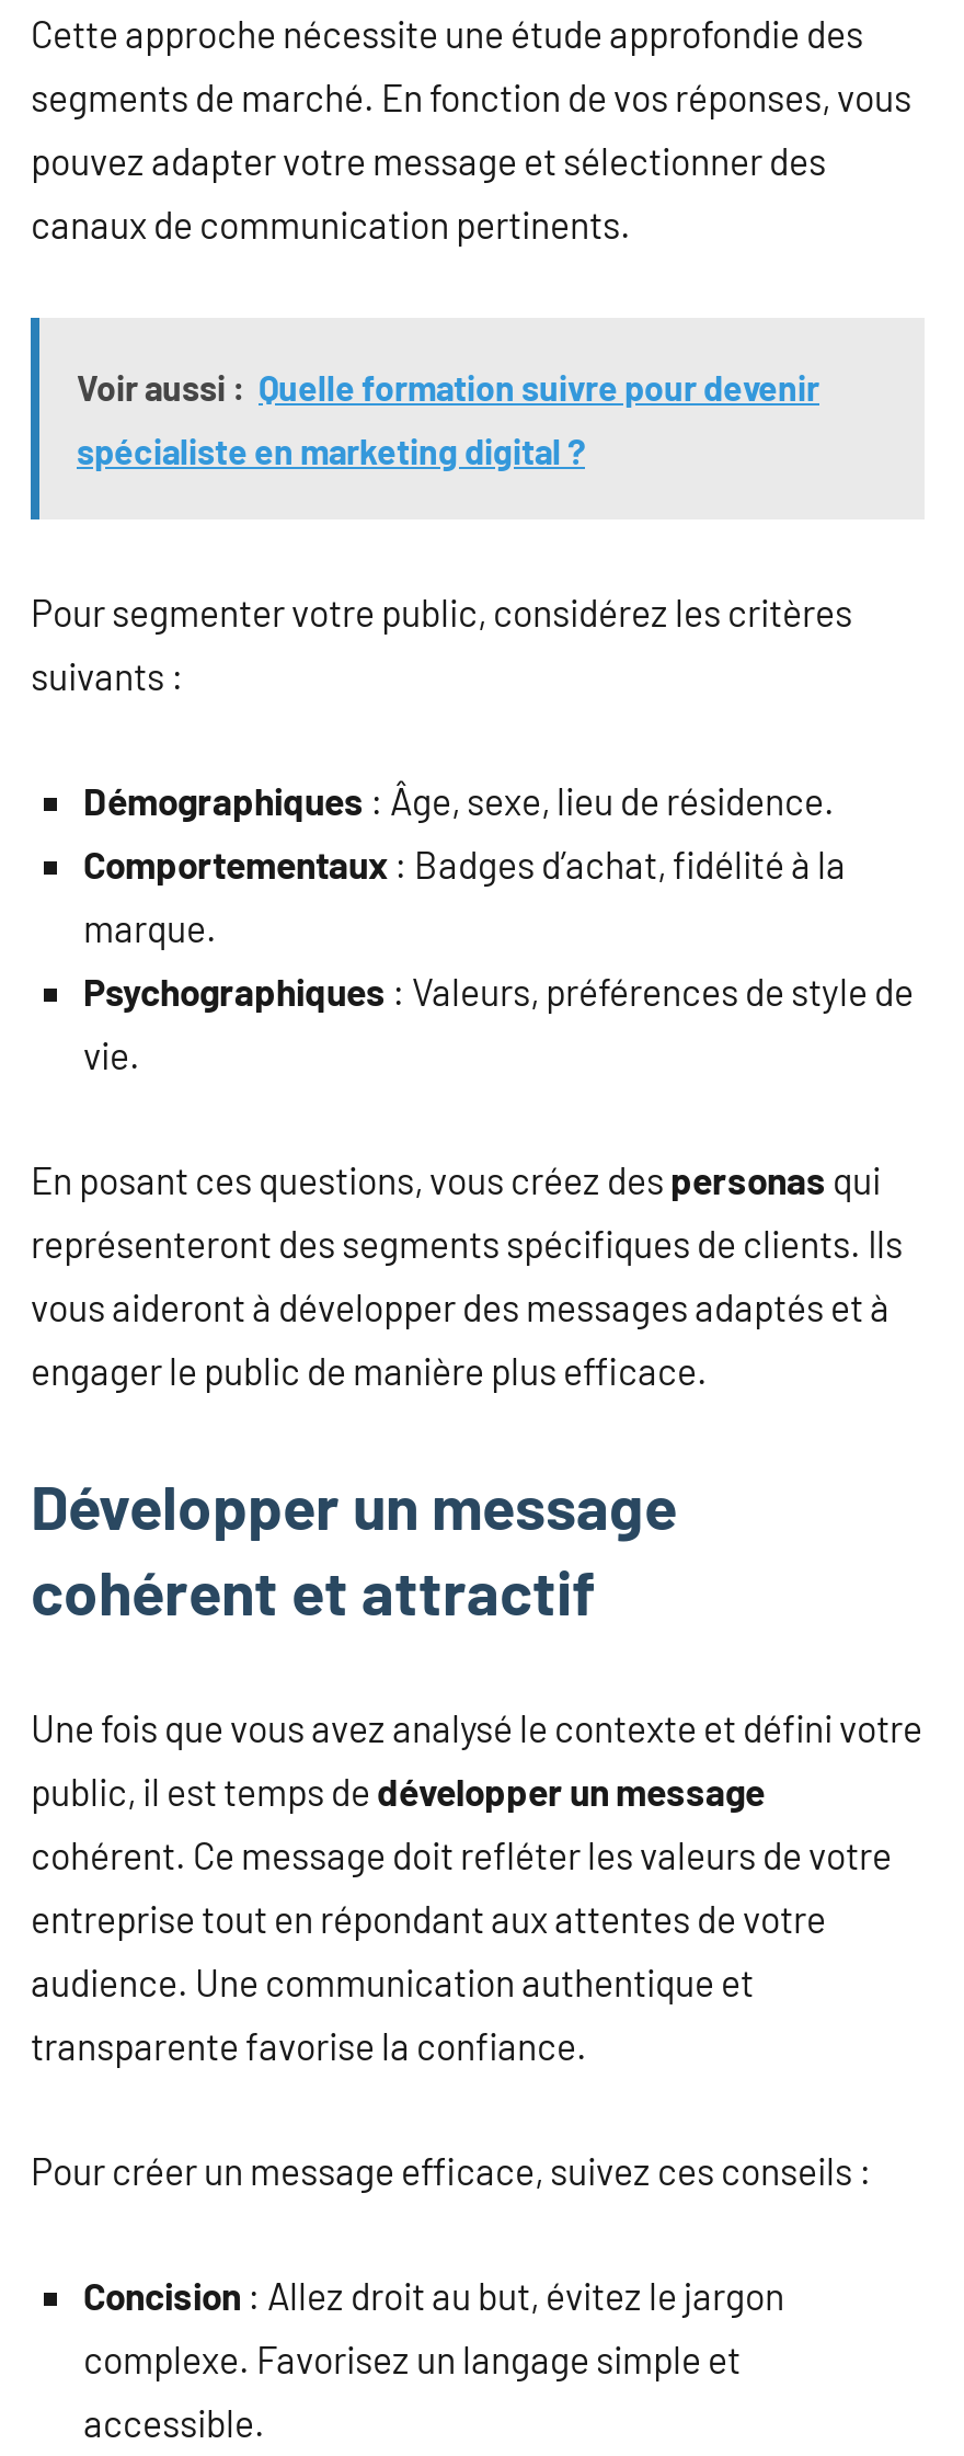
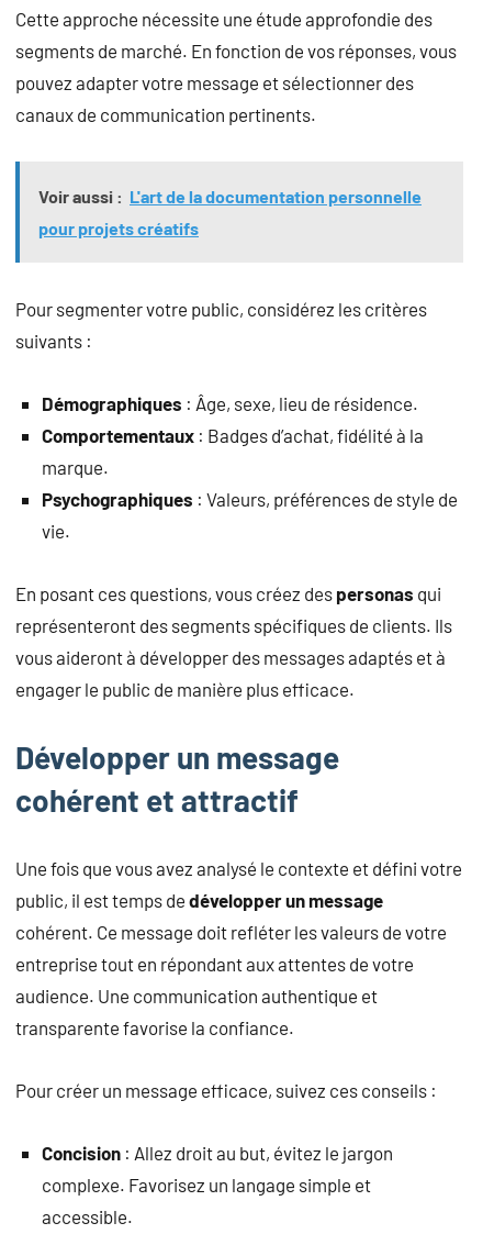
[77,366,819,407] Voir aussi : Quelle formation suivre pour devenir -> [38,185,422,206] Voir aussi : L'art de la documentation personnelle
[77,429,585,471] spécialiste en marketing digital ? -> [38,217,199,238] pour projets créatifs

